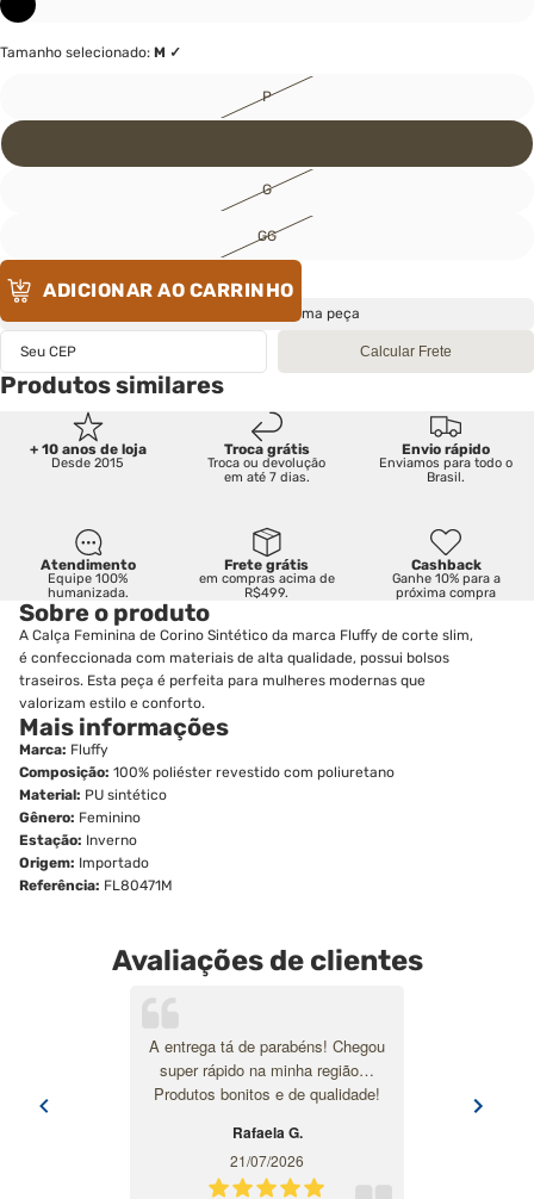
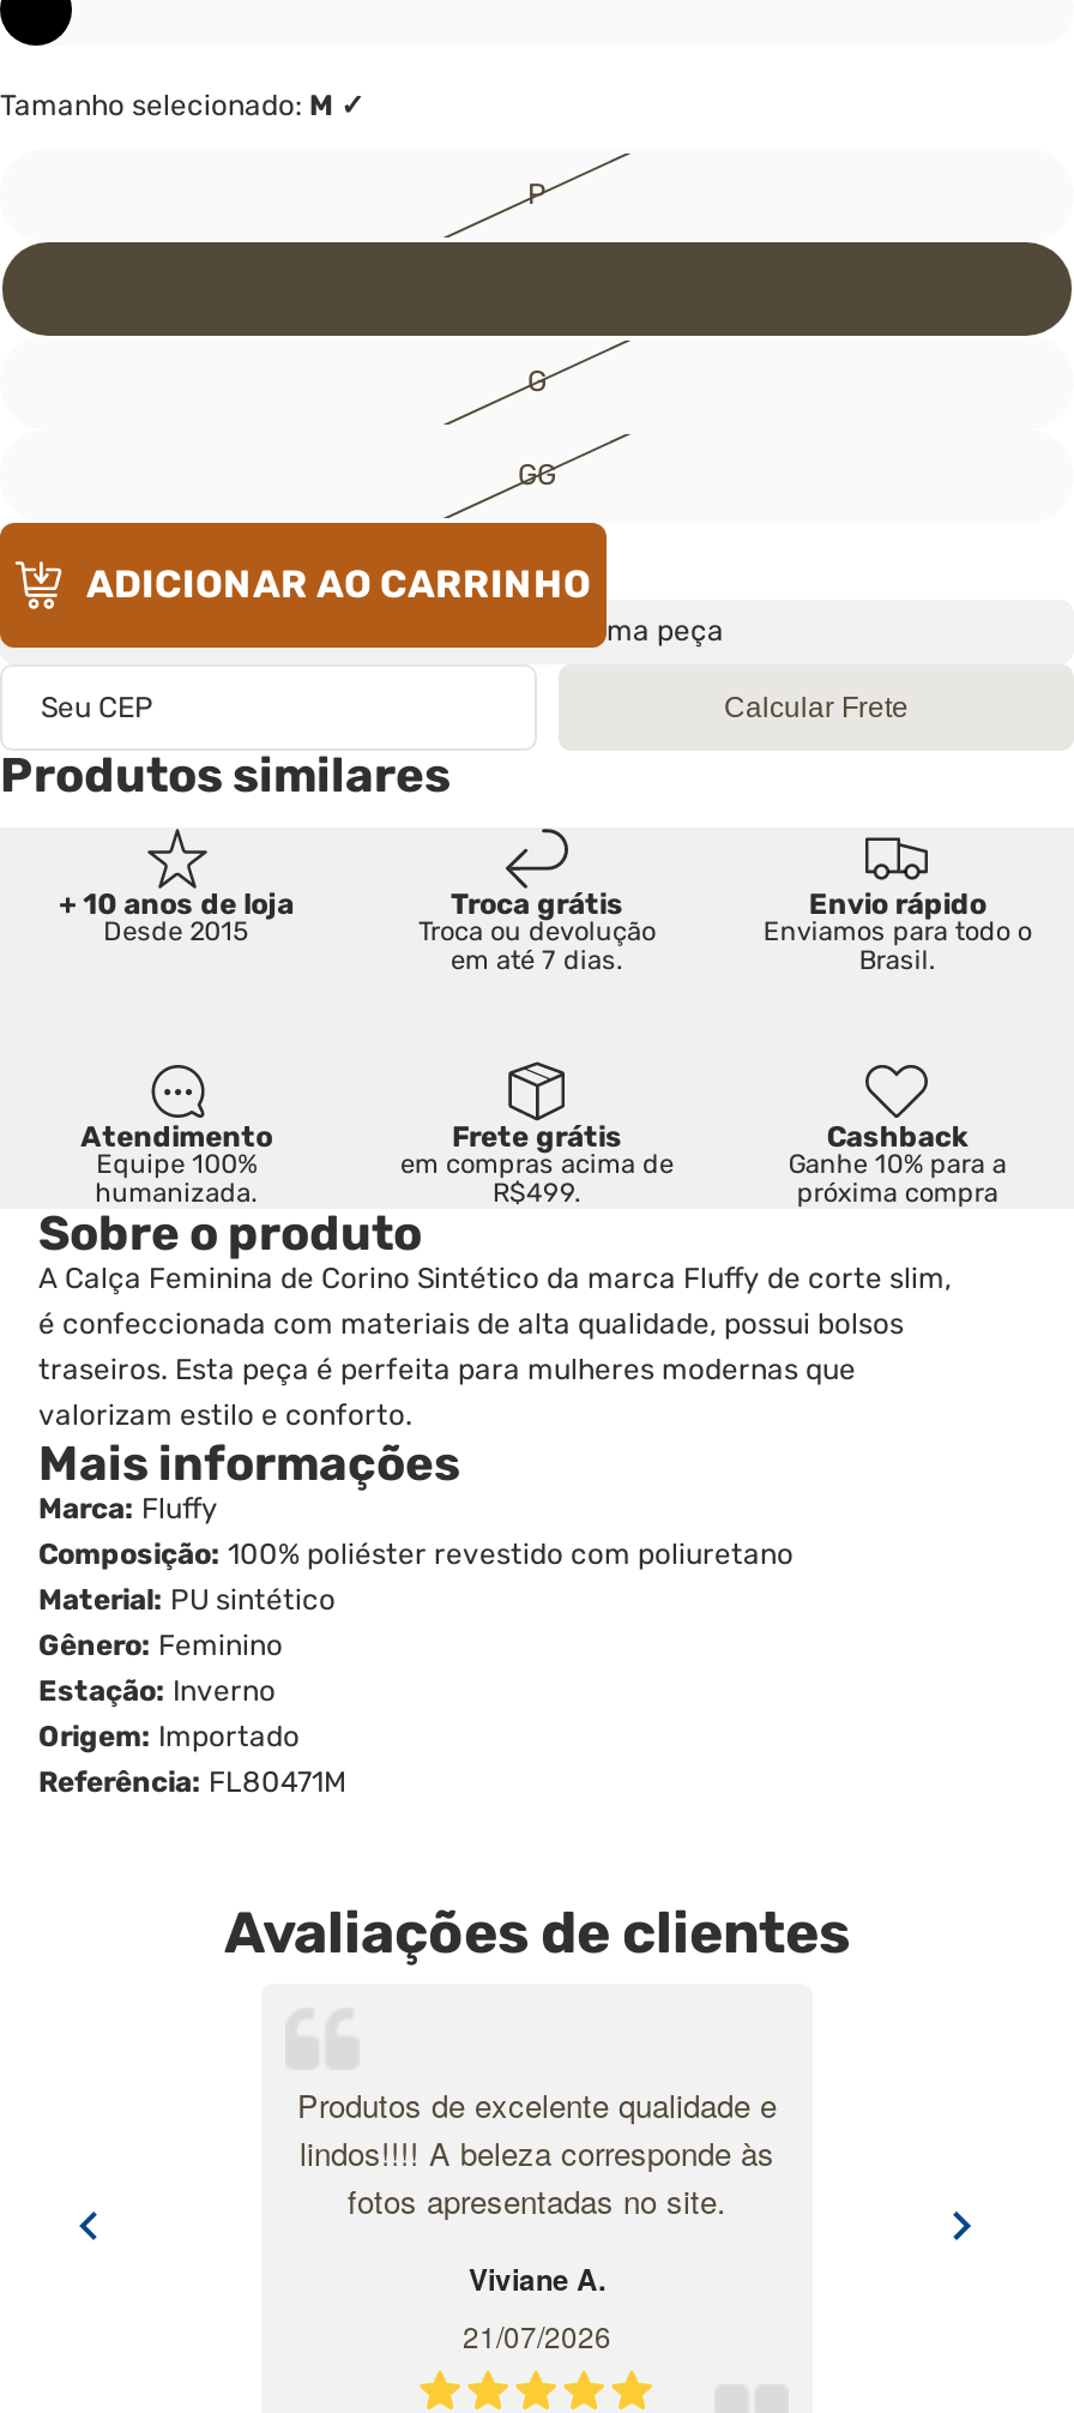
[149,1035,385,1105] A entrega tá de parabéns! Chegou | super rápido na minha região… | Produtos bonitos e de qualidade! -> [297,2082,777,2224] Produtos de excelente qualidade e | lindos!!!! A beleza corresponde às | fotos apresentadas no site.
[232,1122,302,1143] Rafaela G. -> [469,2257,605,2301] Viviane A.

